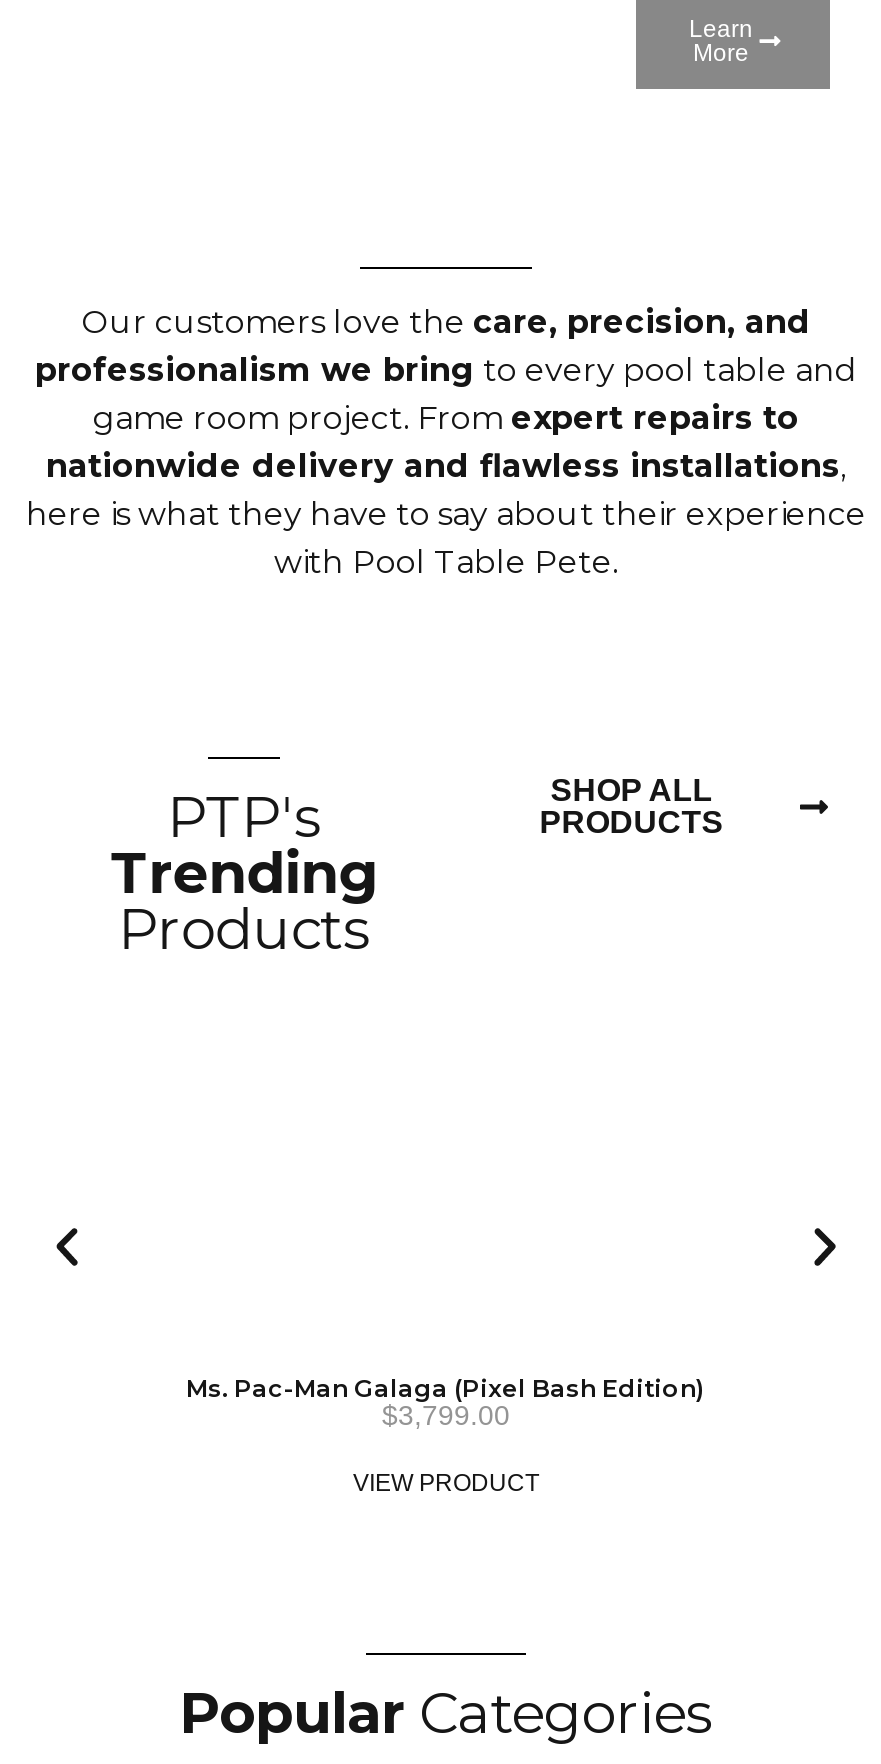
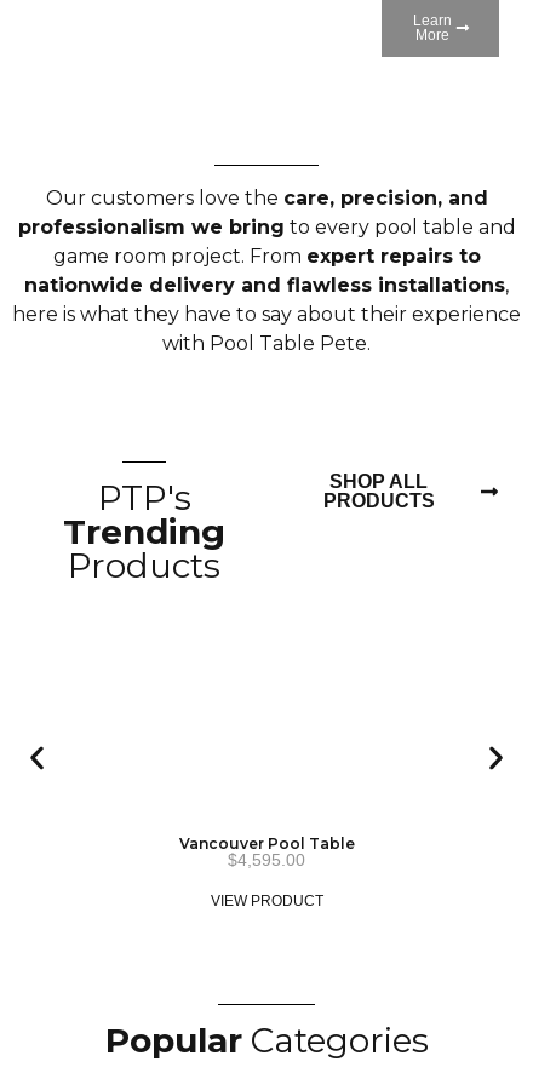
[186,1374,706,1432] Ms. Pac-Man Galaga (Pixel Bash Edition) | $3,799.00 -> [179,835,354,870] Vancouver Pool Table | $4,595.00

